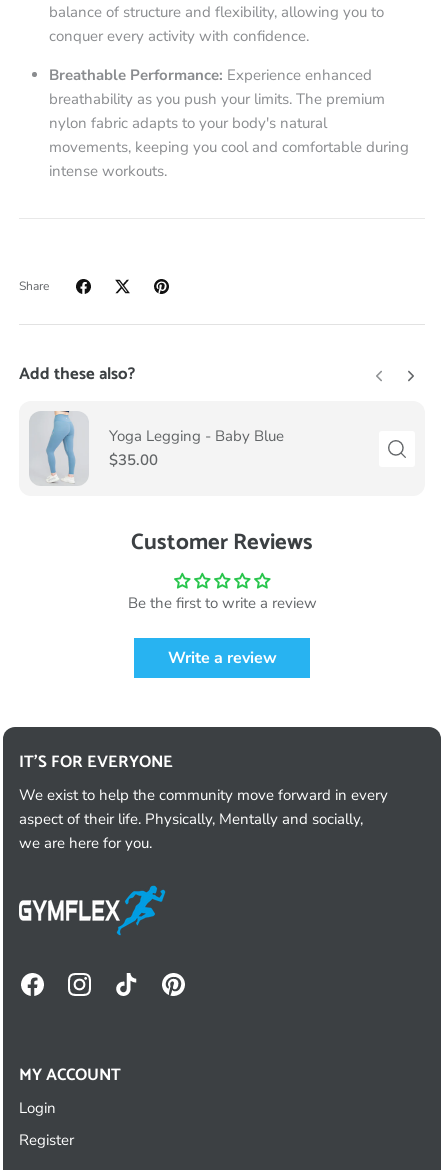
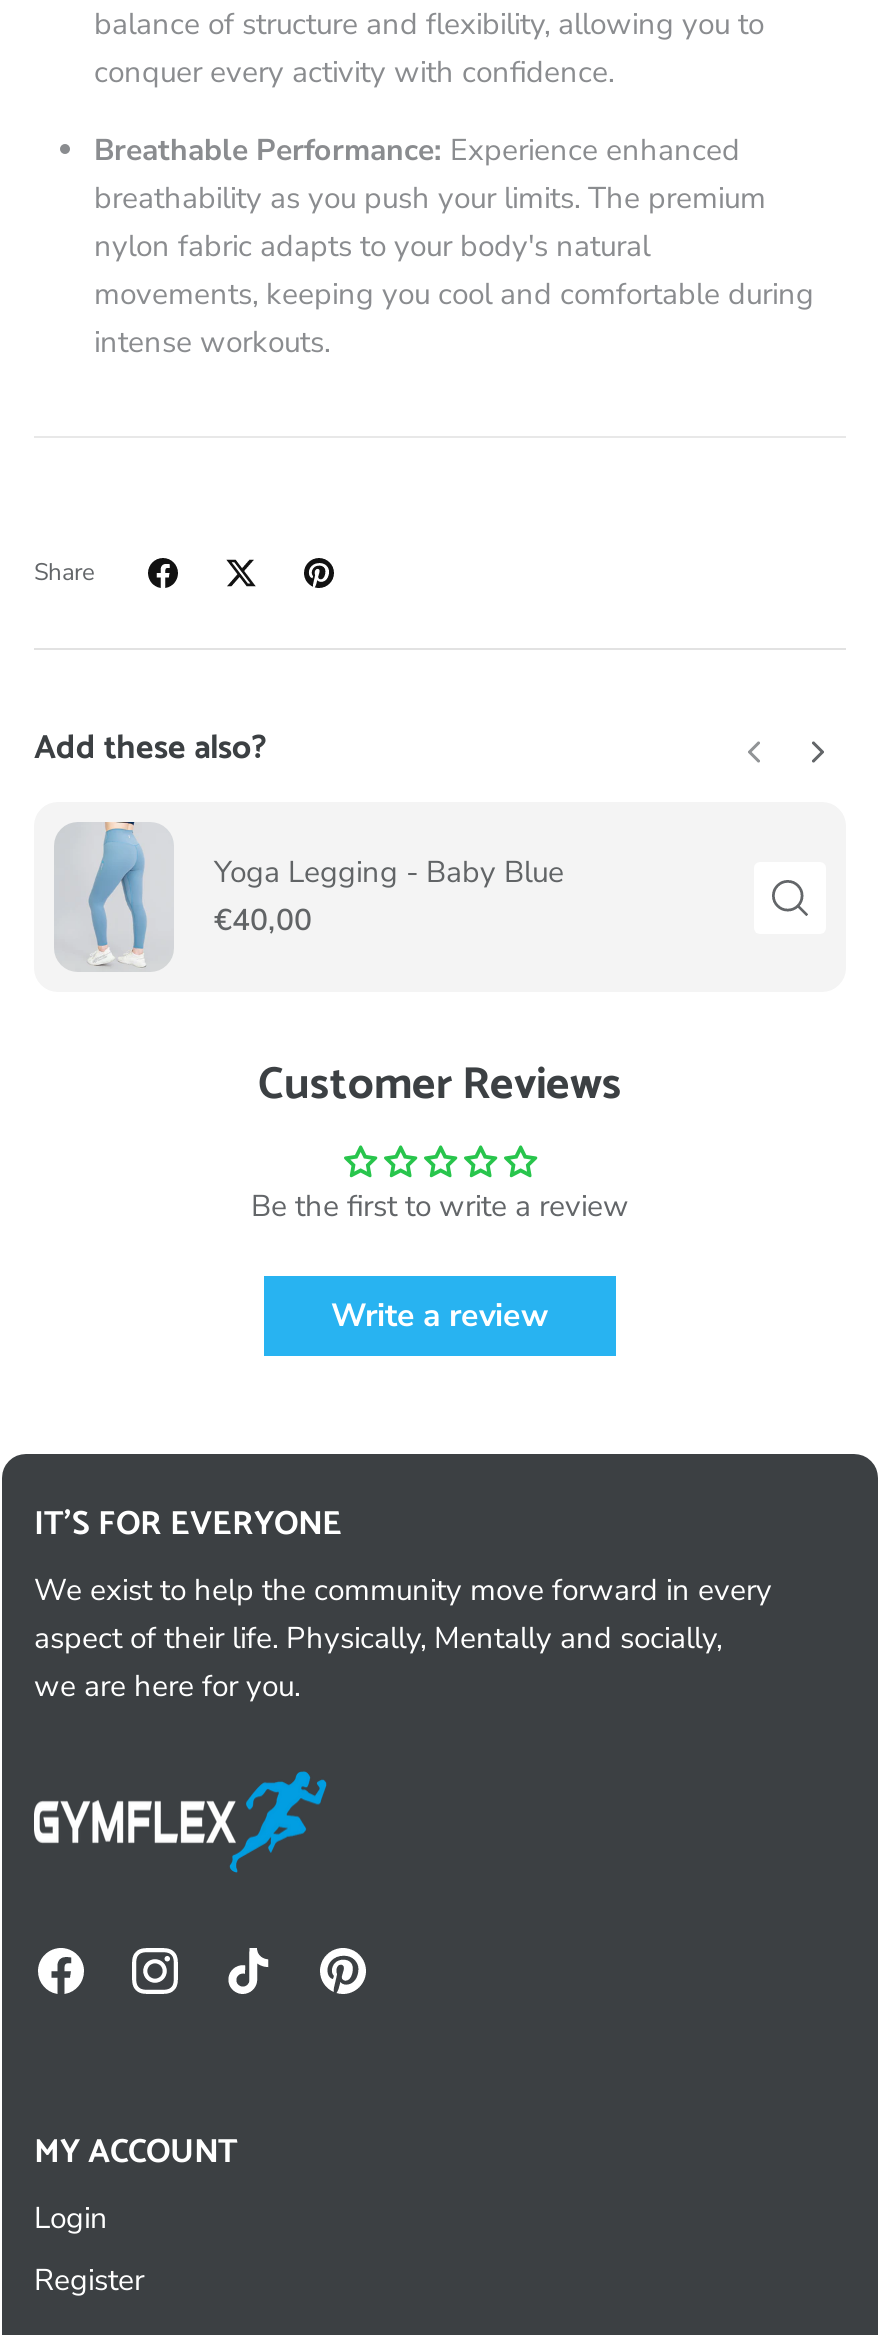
[109,450,158,470] $35.00 -> [214,901,312,941] €40,00

